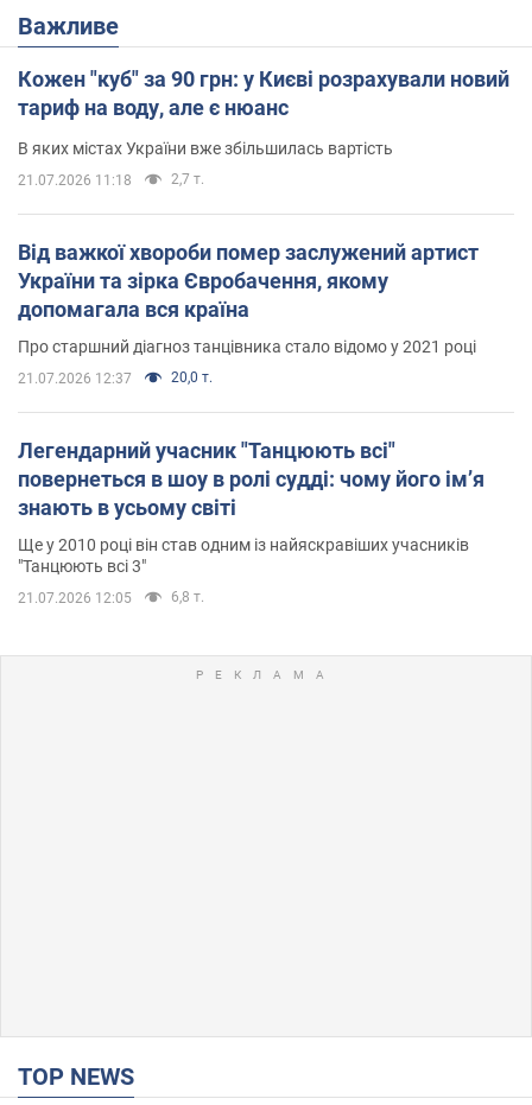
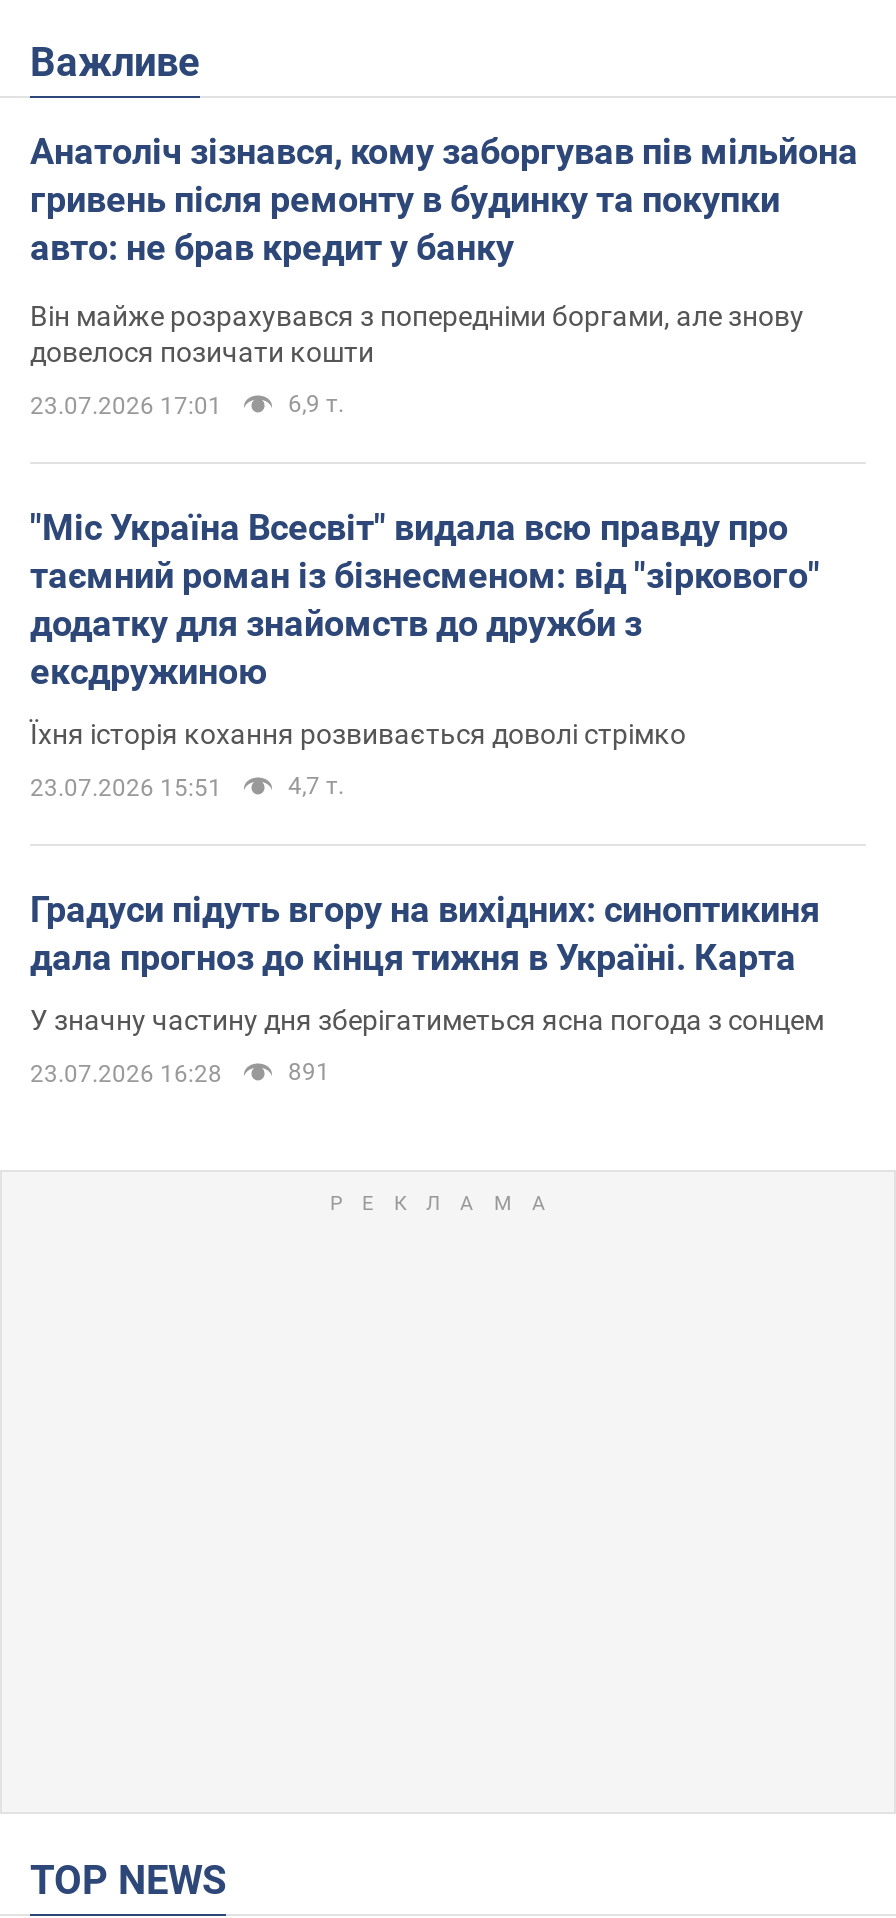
[18,67,509,120] Кожен "куб" за 90 грн: у Києві розрахували новий | тариф на воду, але є нюанс -> [30,131,858,269] Анатоліч зізнався, кому заборгував пів мільйона | гривень після ремонту в будинку та покупки | авто: не брав кредит у банку
[18,139,393,158] В яких містах України вже збільшилась вартість -> [30,301,804,369] Він майже розрахувався з попередніми боргами, але знову | довелося позичати кошти
[18,171,204,189] 21.07.2026 11:18 | 2,7 т. -> [30,391,344,421] 23.07.2026 17:01 | 6,9 т.
[18,240,479,322] Від важкої хвороби помер заслужений артист | України та зірка Євробачення, якому | допомагала вся країна -> [30,507,820,693] "Міс Україна Всесвіт" видала всю правду про | таємний роман із бізнесменом: від "зіркового" | додатку для знайомств до дружби з | ексдружиною
[18,337,476,356] Про старшний діагноз танцівника стало відомо у 2021 році -> [30,719,686,751] Їхня історія кохання розвивається доволі стрімко
[18,369,213,387] 21.07.2026 12:37 | 20,0 т. -> [30,773,344,803] 23.07.2026 15:51 | 4,7 т.
[18,438,484,520] Легендарний учасник "Танцюють всі" | повернеться в шоу в ролі судді: чому його імʼя | знають в усьому світі -> [30,889,820,979] Градуси підуть вгору на вихідних: синоптикиня | дала прогноз до кінця тижня в Україні. Карта
[18,536,469,576] Ще у 2010 році він став одним із найяскравіших учасників | "Танцюють всі 3" -> [30,1005,824,1037] У значну частину дня зберігатиметься ясна погода з сонцем
[18,589,204,607] 21.07.2026 12:05 | 6,8 т. -> [30,1059,330,1089] 23.07.2026 16:28 | 891

